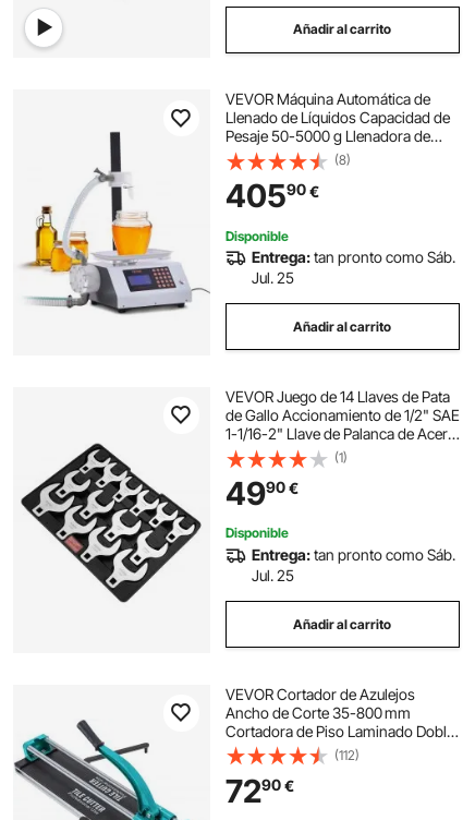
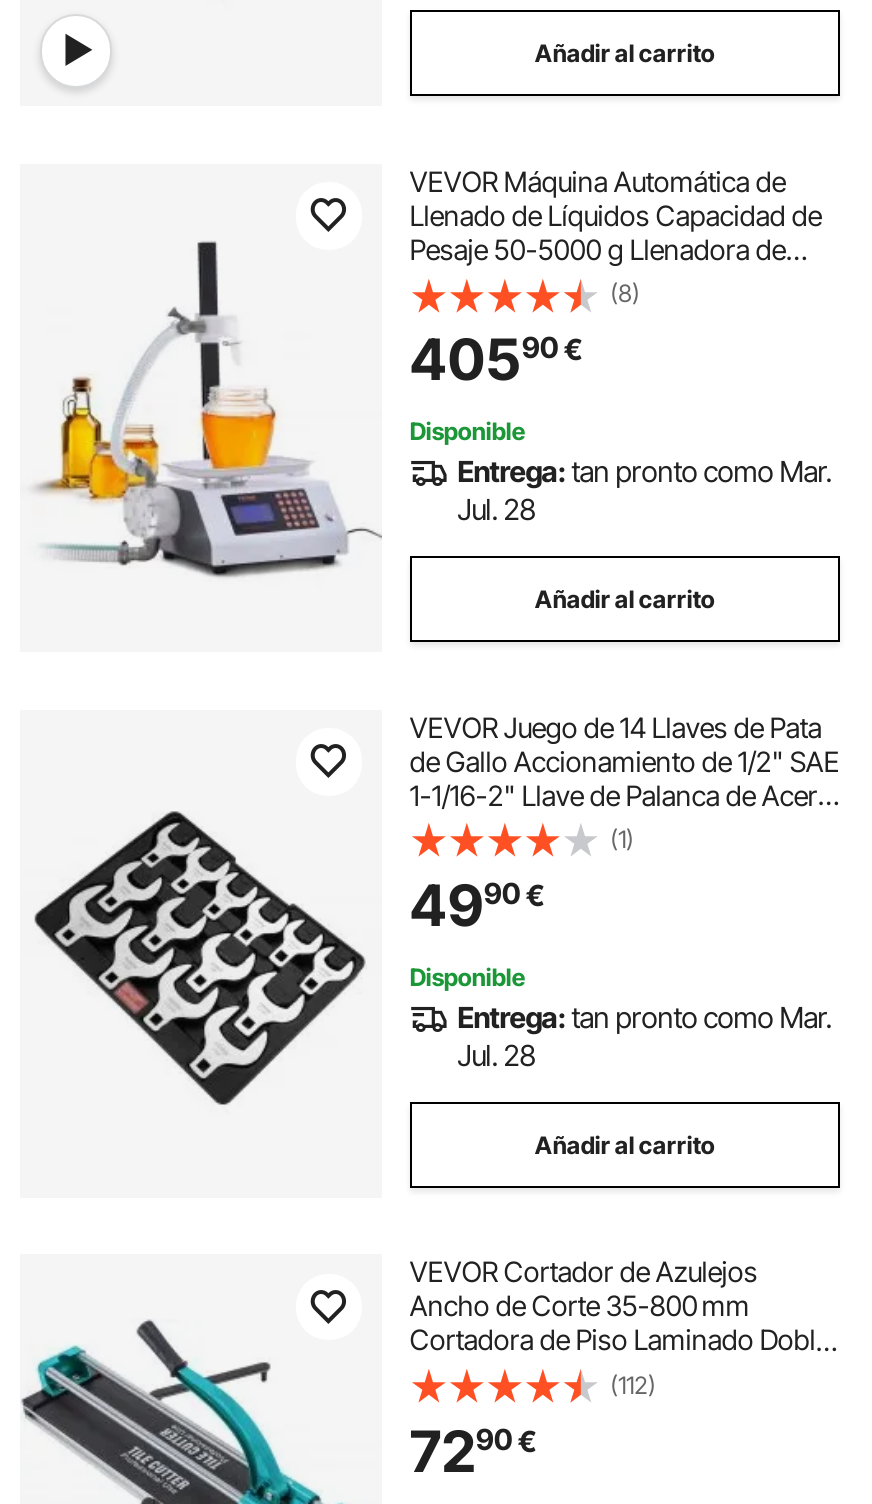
[251,248,455,266] Entrega: tan pronto como Sáb. -> [457,454,831,488] Entrega: tan pronto como Mar.
[251,268,294,287] Jul. 25 -> [457,492,535,526] Jul. 28
[251,545,455,564] Entrega: tan pronto como Sáb. -> [457,1000,831,1034] Entrega: tan pronto como Mar.
[251,566,294,584] Jul. 25 -> [457,1038,535,1072] Jul. 28

